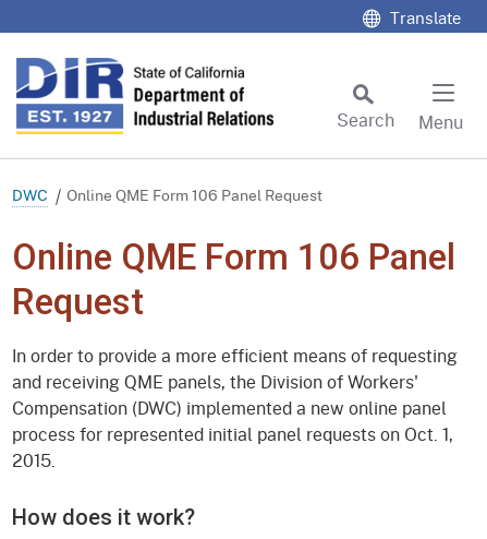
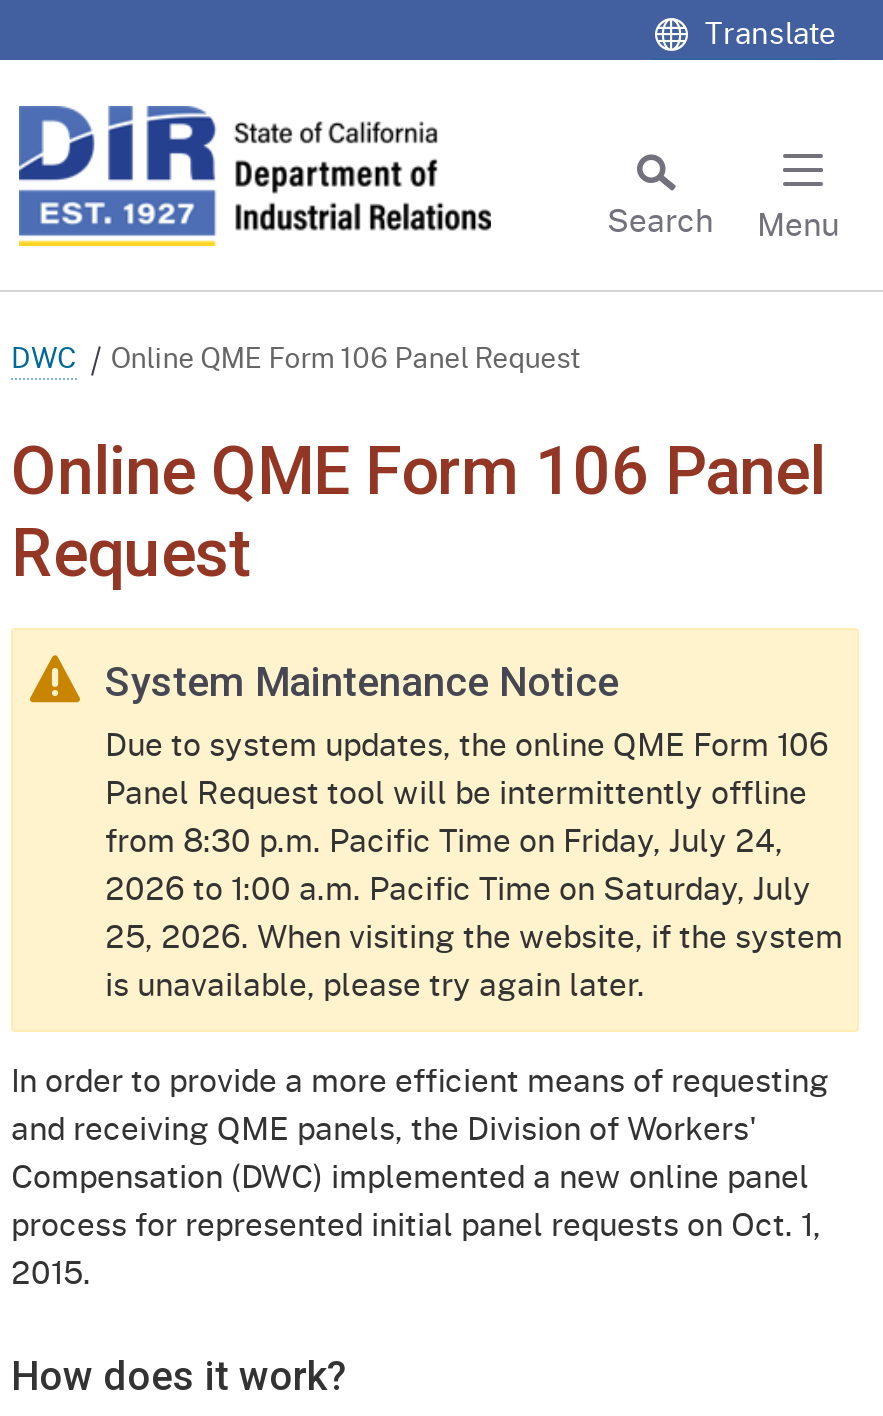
none -> [11,626,859,1032] [image] | System Maintenance Notice | Due to system updates, the online QME Form 106 | Panel Request tool will be intermittently offline | from 8:30 p.m. Pacific Time on Friday, July 24, | 2026 to 1:00 a.m. Pacific Time on Saturday, July | 25, 2026. When visiting the website, if the system | is unavailable, please try again later.

